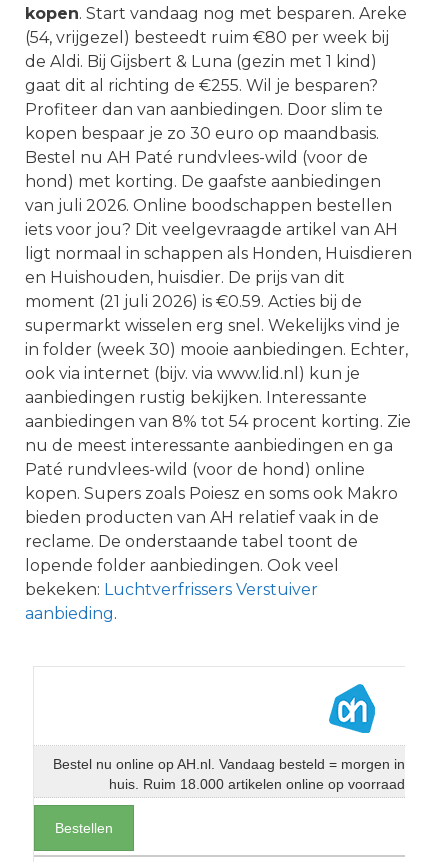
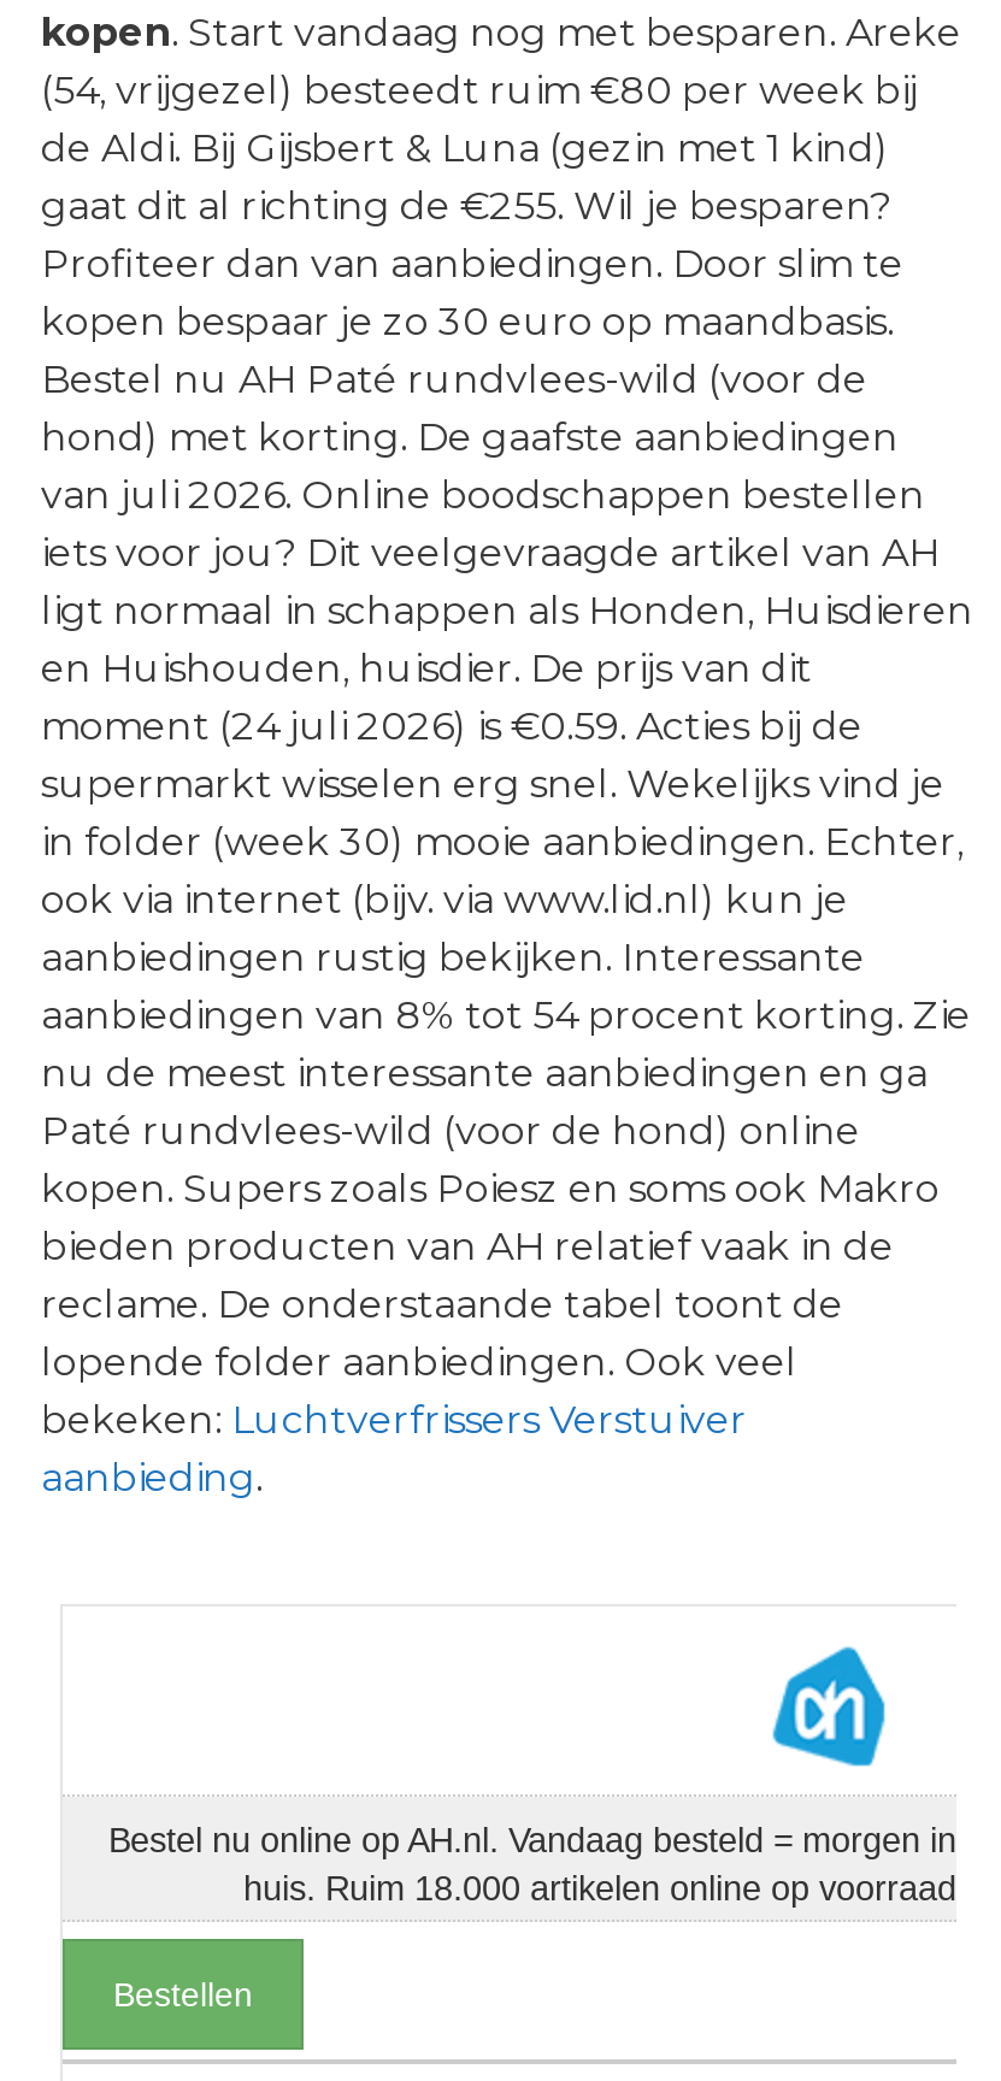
[25,292,362,311] moment (21 juli 2026) is €0.59. Acties bij de -> [41,702,862,748] moment (24 juli 2026) is €0.59. Acties bij de

